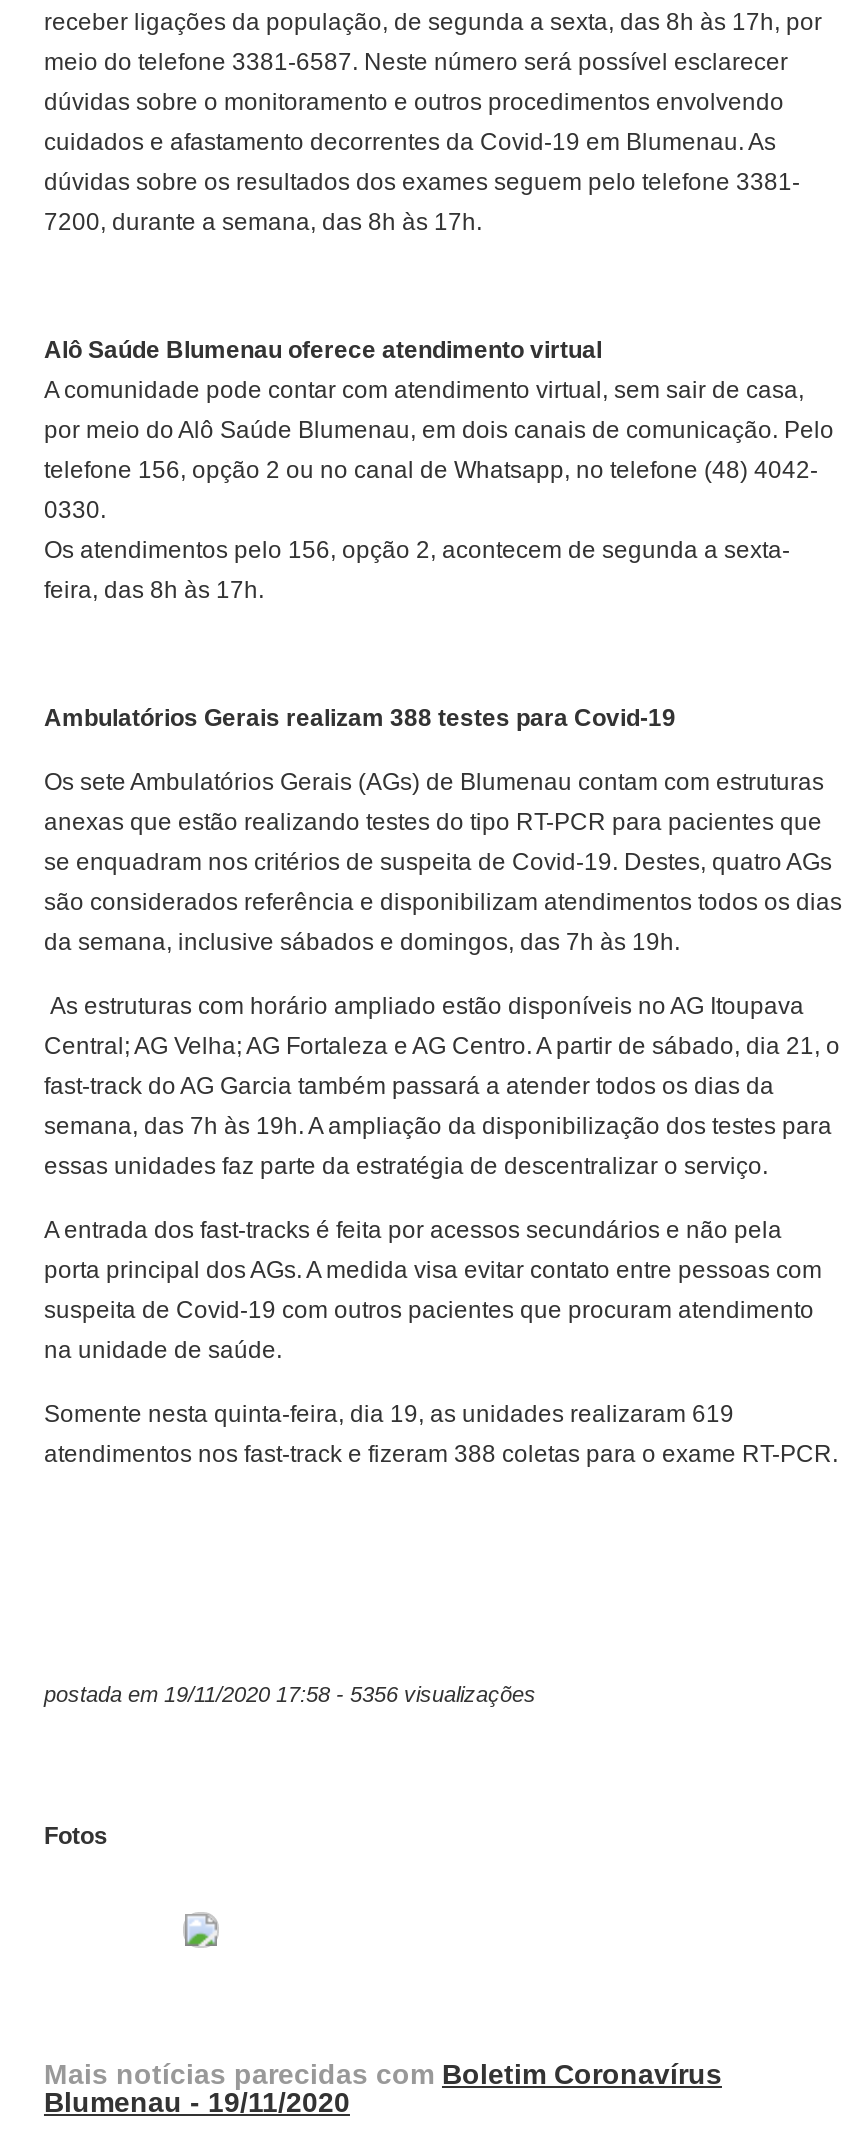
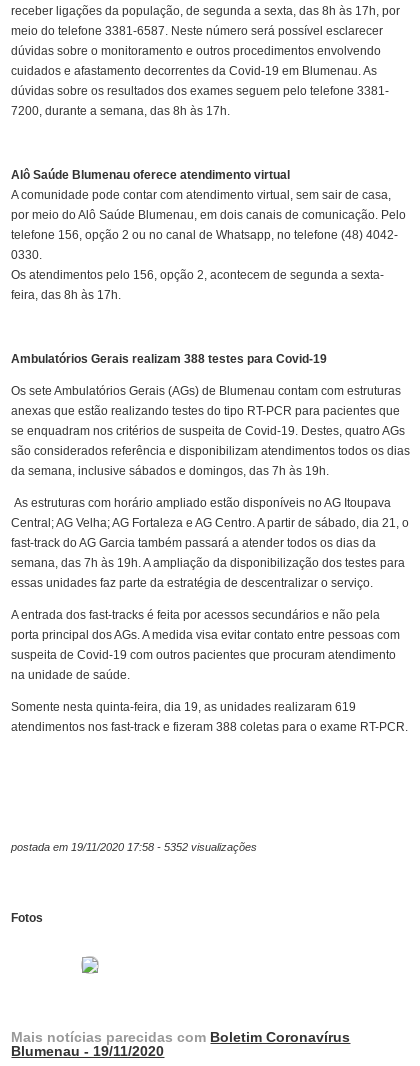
[44,1682,536,1706] postada em 19/11/2020 17:58 - 5356 visualizações -> [11,841,257,853] postada em 19/11/2020 17:58 - 5352 visualizações

